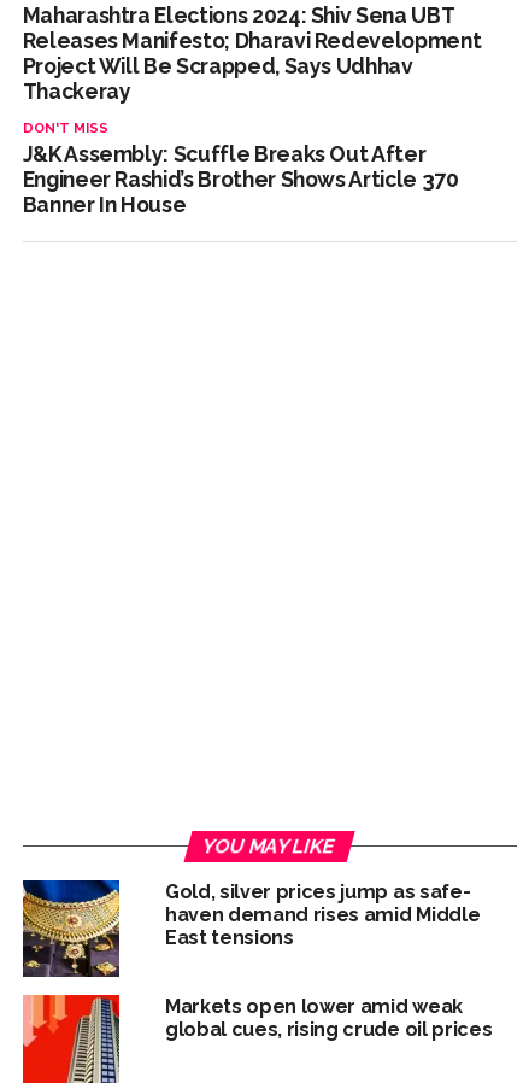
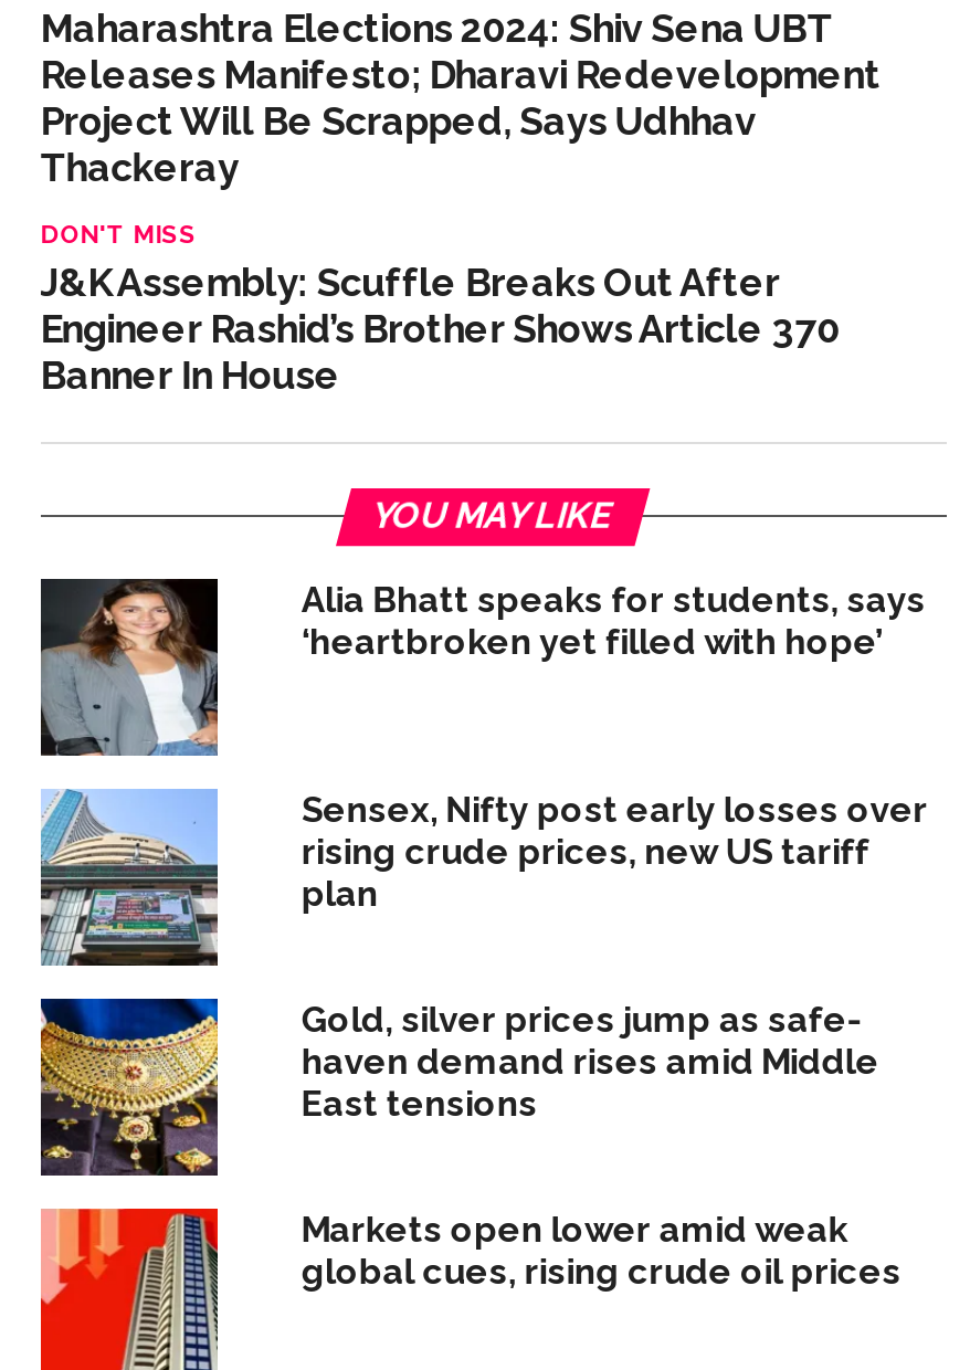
moved [201,835,339,858] -> [368,495,620,537]: YOU MAY LIKE
none -> [39,577,925,758] [image] | Alia Bhatt speaks for students, says | ‘heartbroken yet filled with hope’
none -> [39,787,928,968] [image] | Sensex, Nifty post early losses over | rising crude prices, new US tariff | plan

